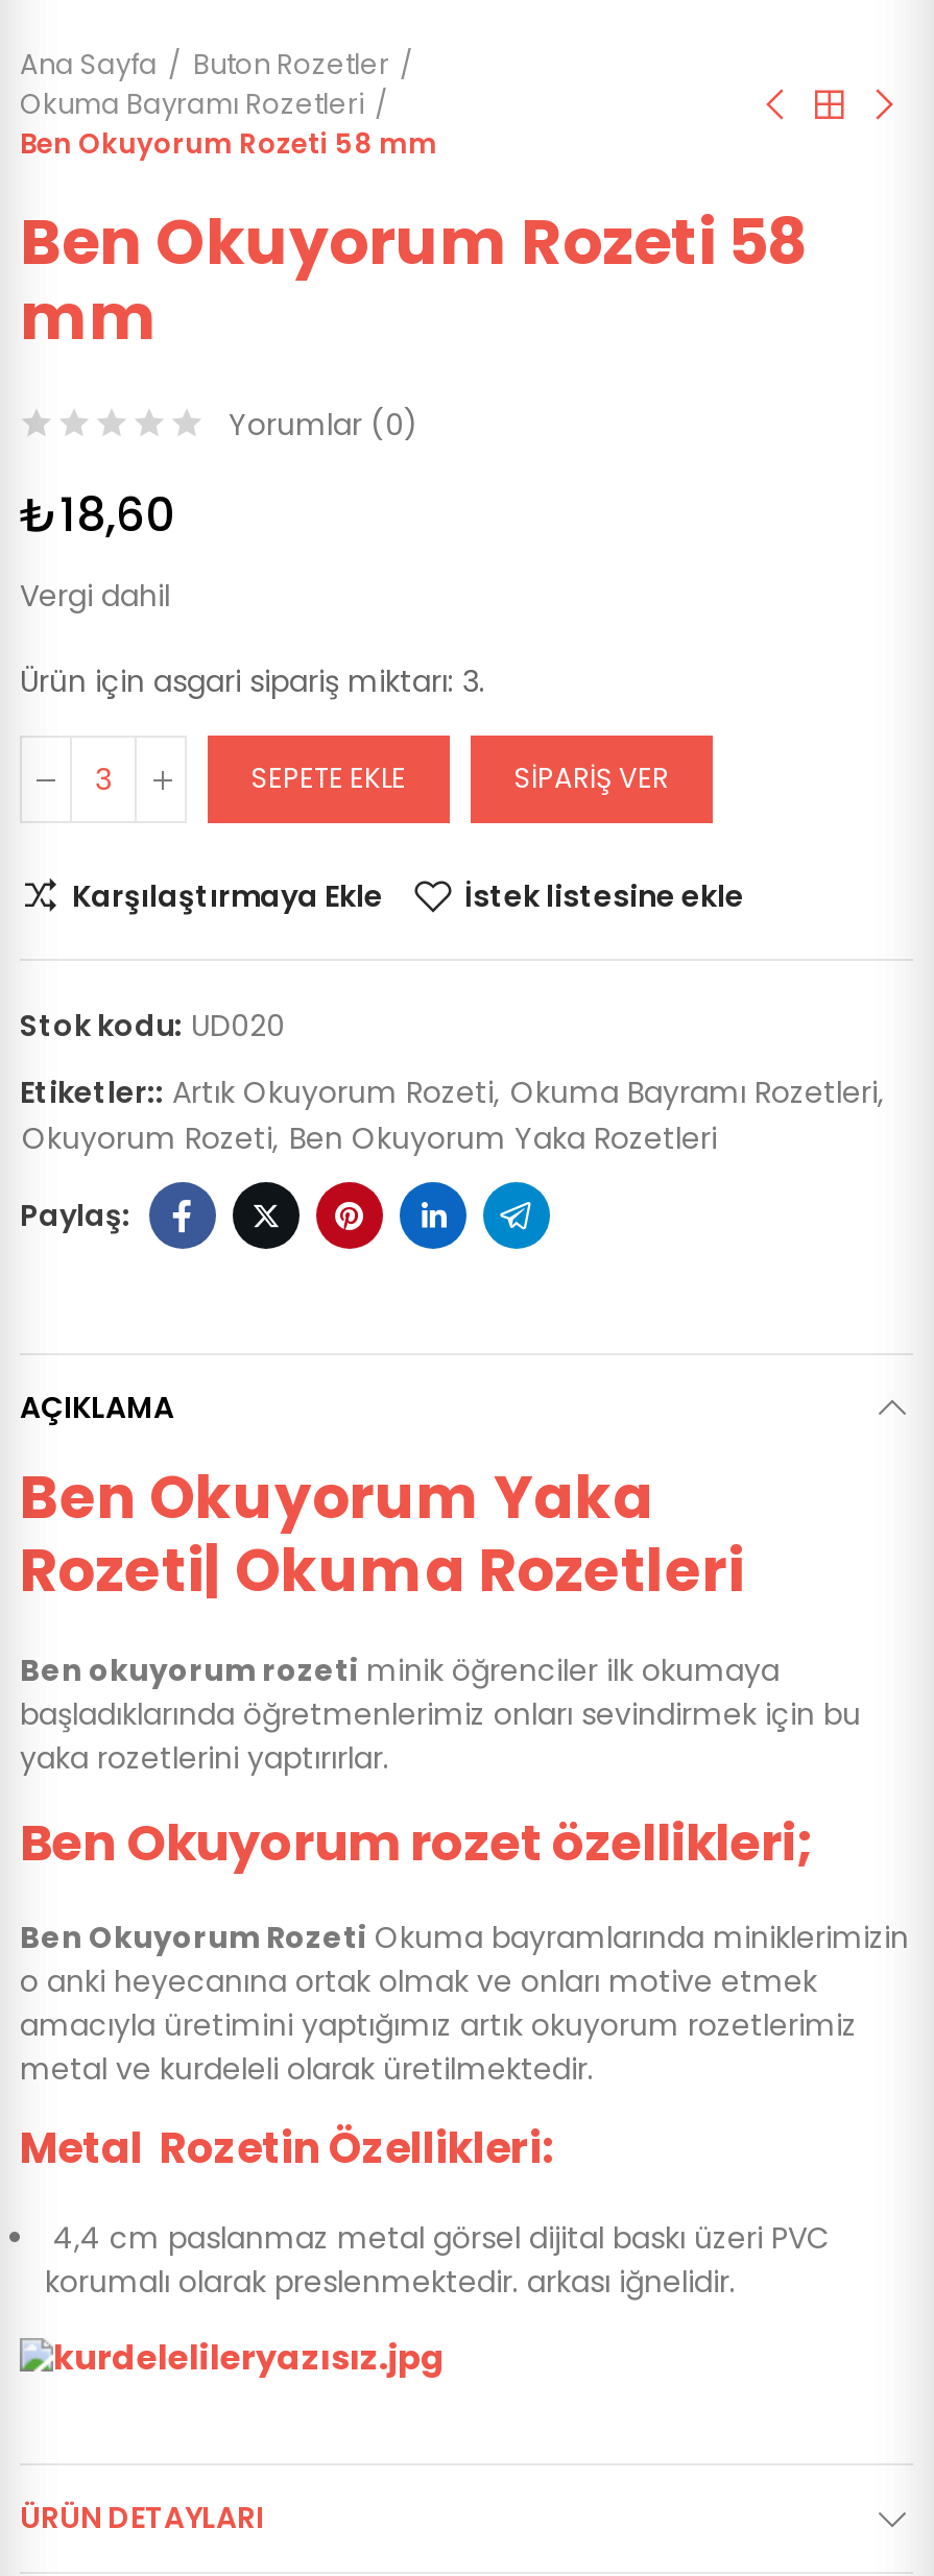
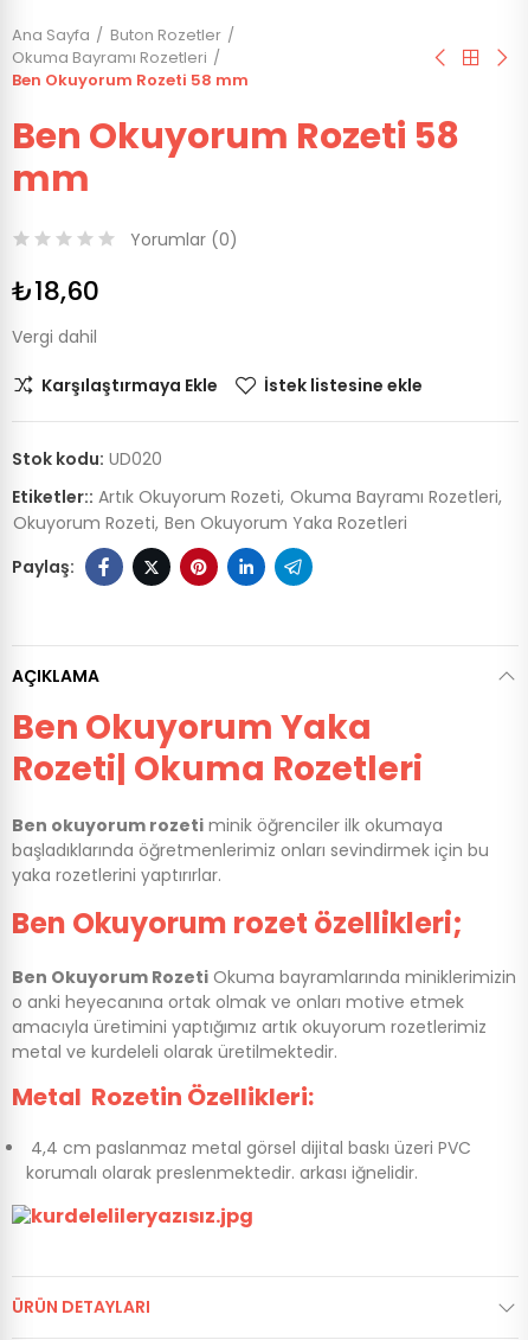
[20,661,669,799] Ürün için asgari sipariş miktarı: 3. | SEPETE EKLE | SIPARIŞ VER -> none

